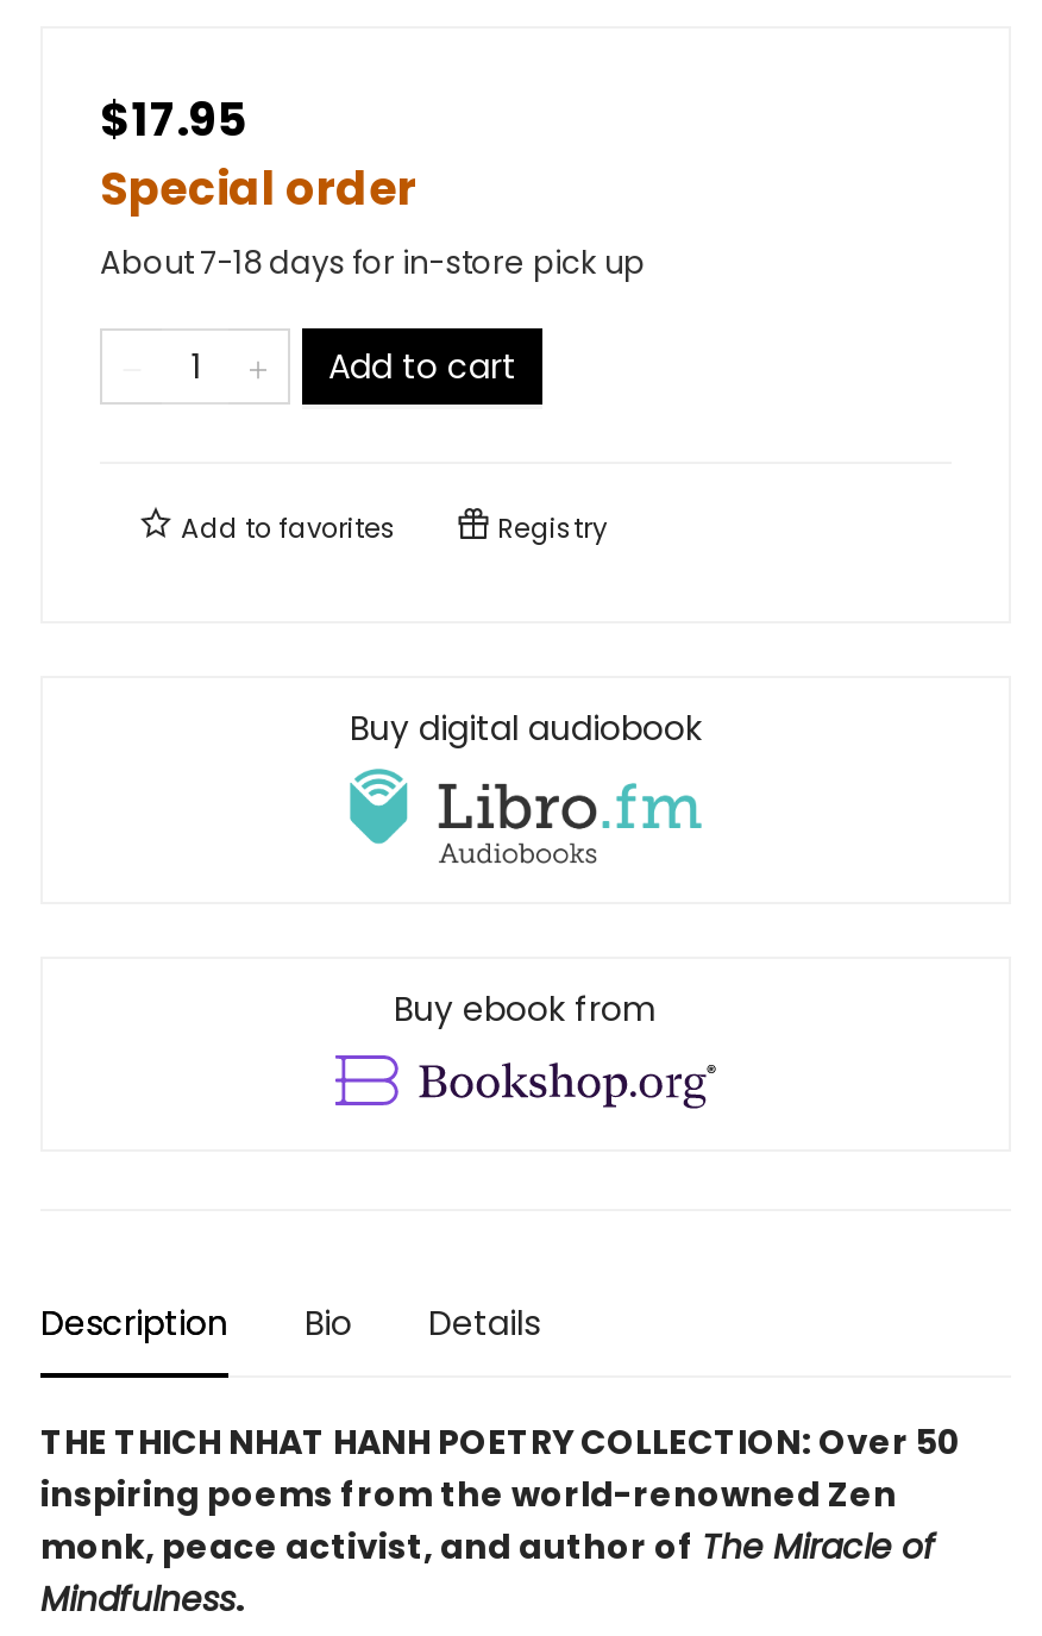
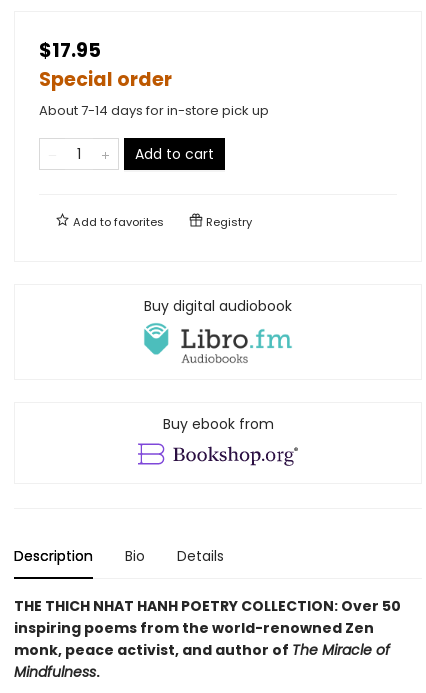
[100,239,645,285] About 7-18 days for in-store pick up -> [39,101,269,120] About 7-14 days for in-store pick up

